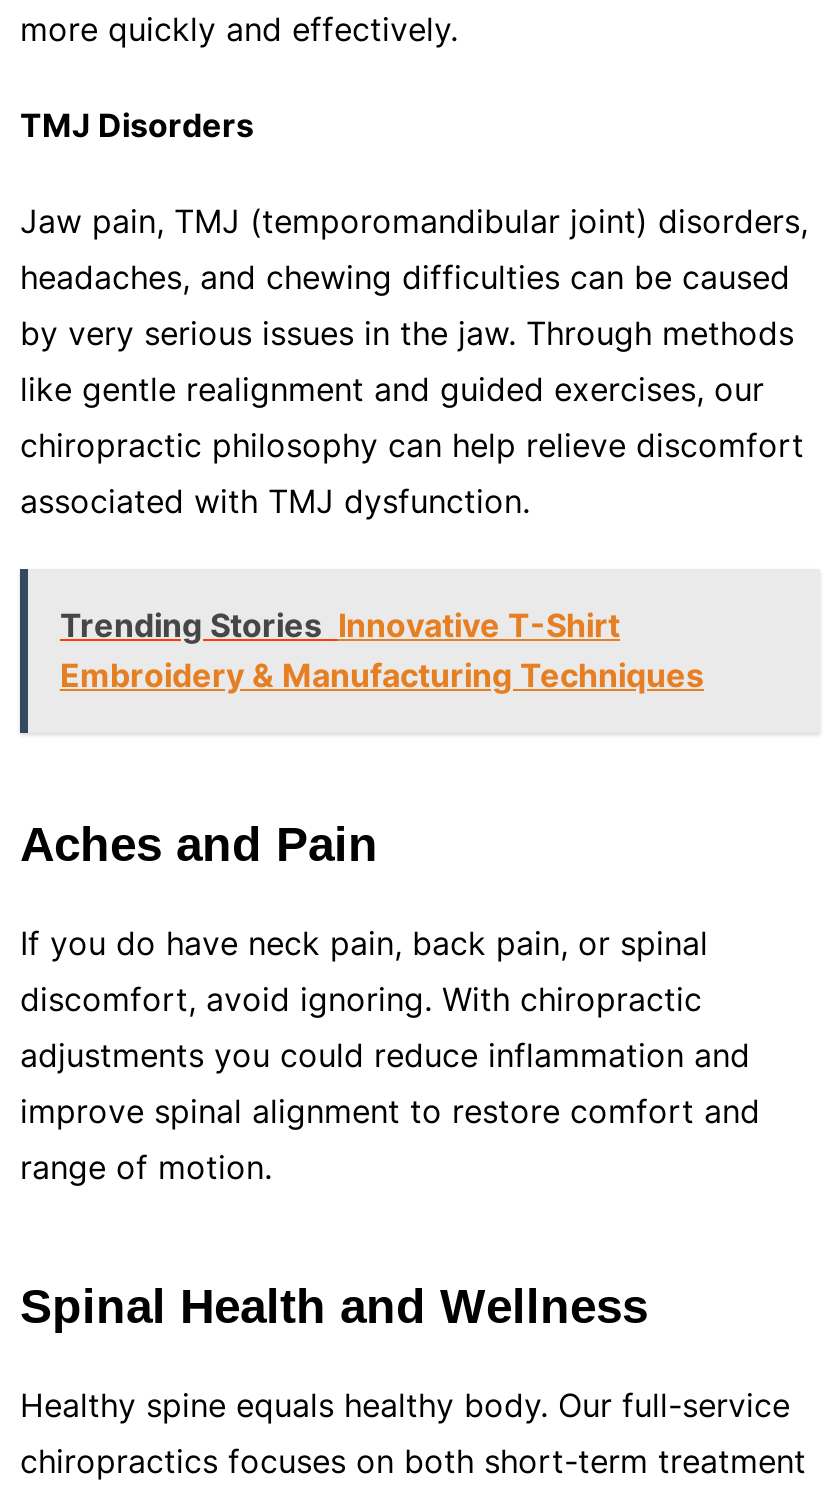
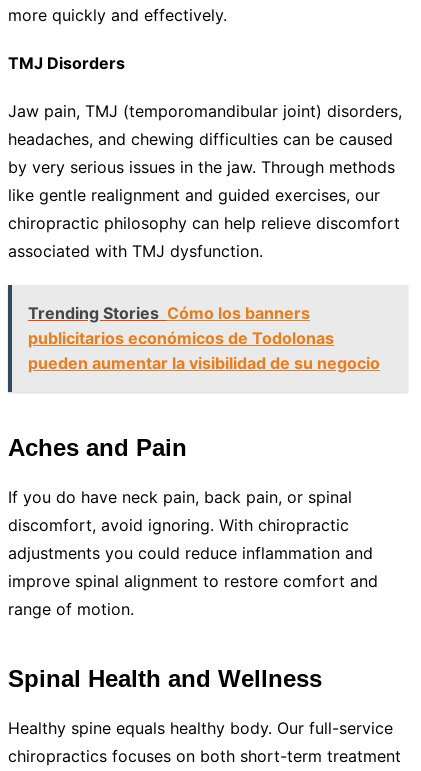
[60,606,704,696] Trending Stories Innovative T-Shirt | Embroidery & Manufacturing Techniques -> [28,303,380,373] Trending Stories Cómo los banners | publicitarios económicos de Todolonas | pueden aumentar la visibilidad de su negocio

